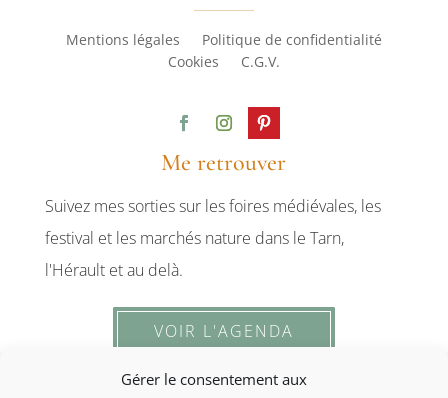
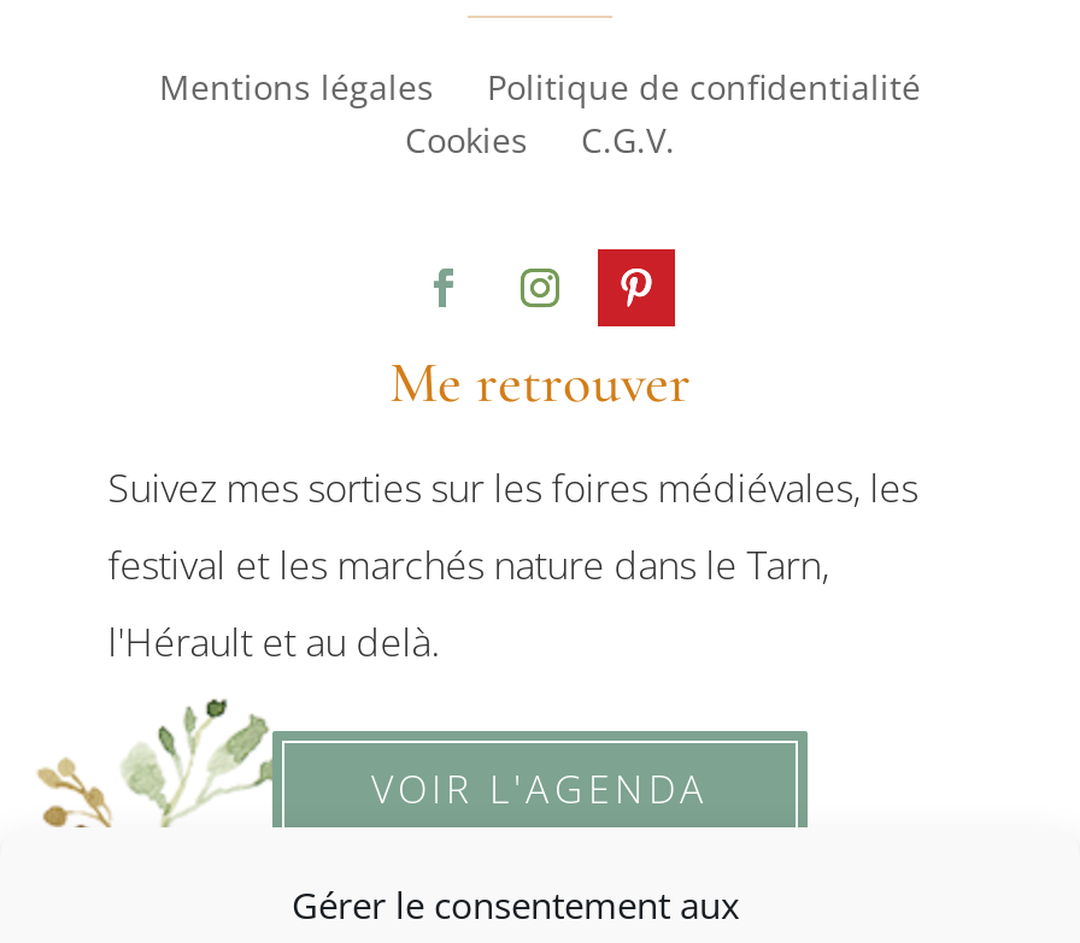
none -> [34,697,272,830] [image]

